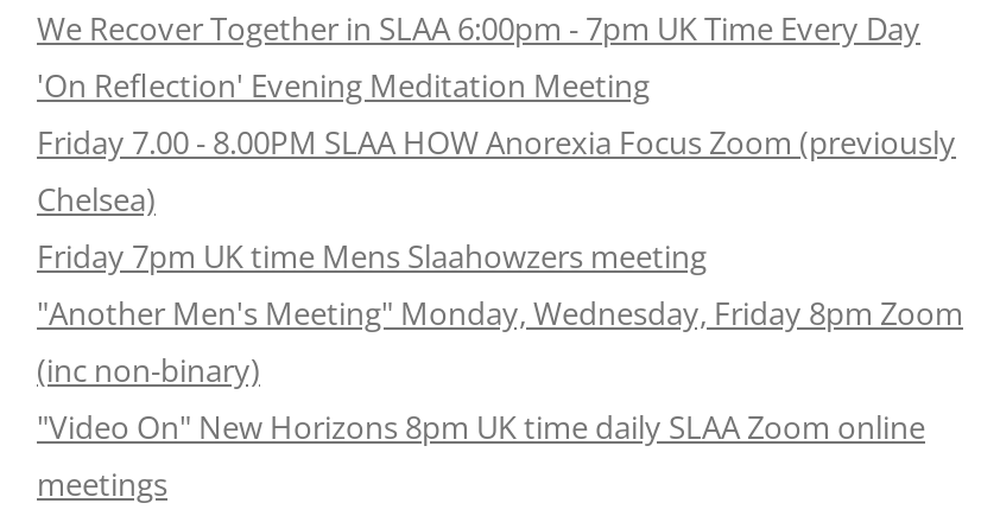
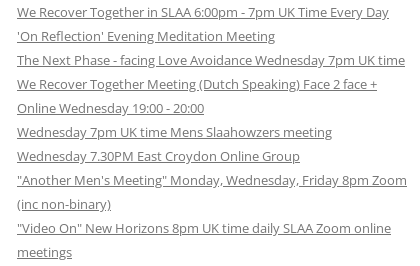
[37,122,956,278] Friday 7.00 - 8.00PM SLAA HOW Anorexia Focus Zoom (previously | Chelsea) | Friday 7pm UK time Mens Slaahowzers meeting -> [17,51,405,165] The Next Phase - facing Love Avoidance Wednesday 7pm UK time | We Recover Together Meeting (Dutch Speaking) Face 2 face + | Online Wednesday 19:00 - 20:00 | Wednesday 7pm UK time Mens Slaahowzers meeting | Wednesday 7.30PM East Croydon Online Group

